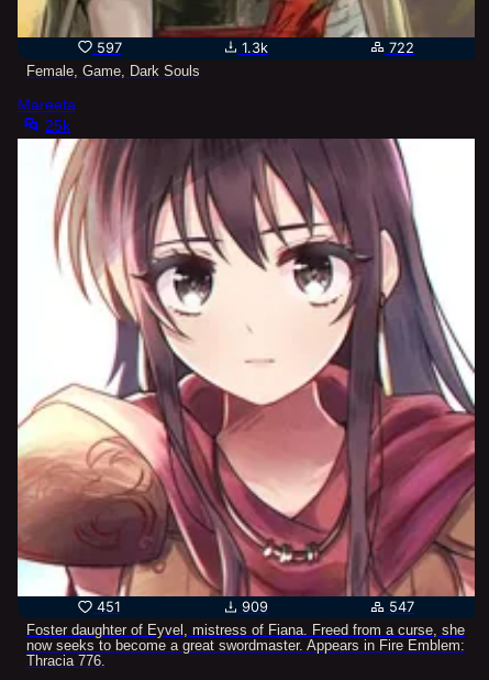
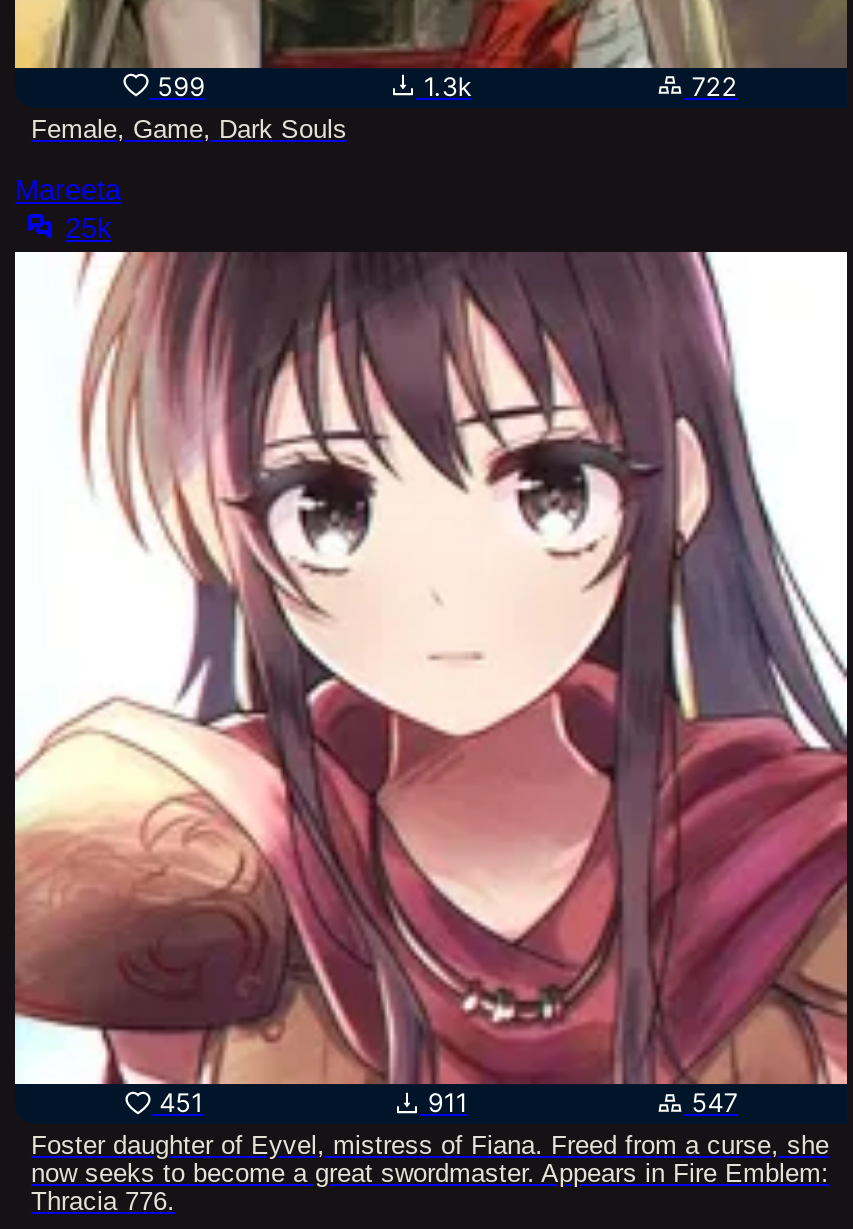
[96,39,122,56] 597 -> [157,71,205,101] 599
[242,598,269,615] 909 -> [428,1088,468,1118] 911

